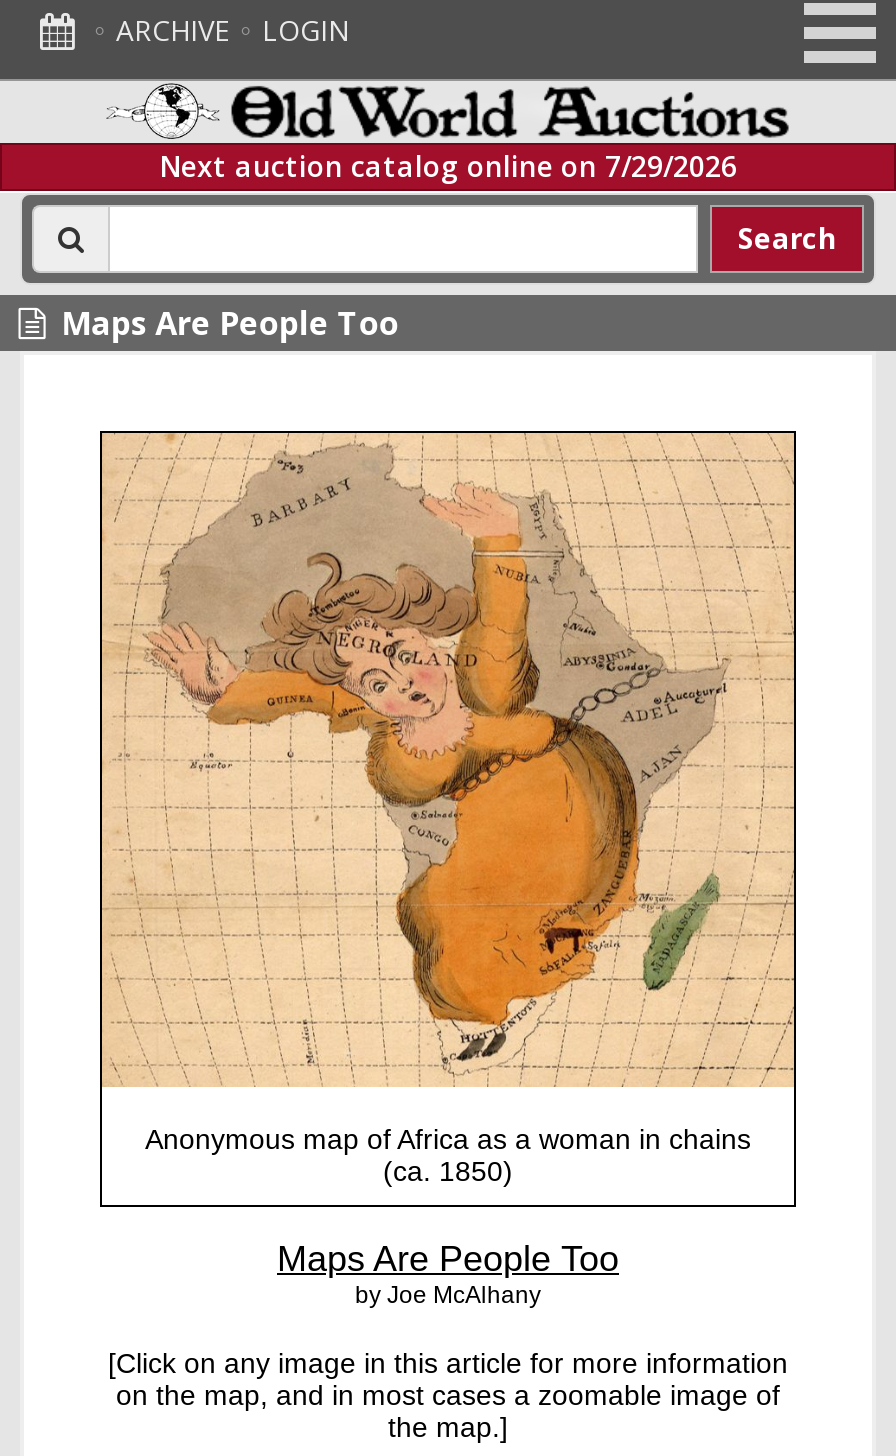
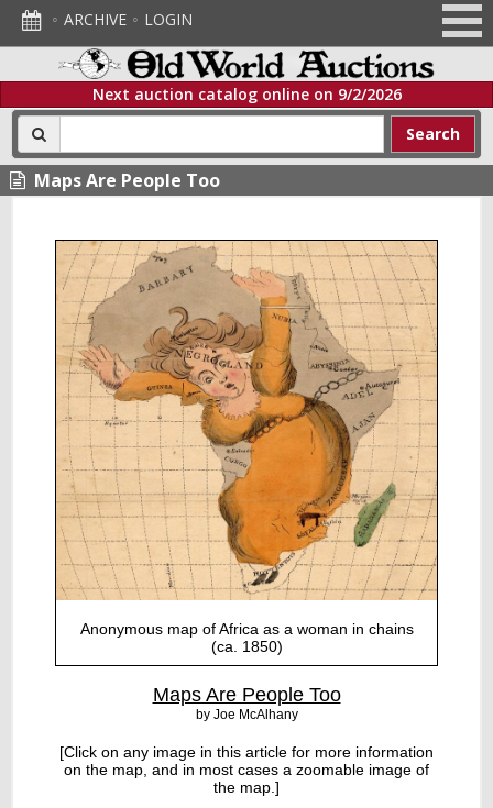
[159,147,737,185] Next auction catalog online on 7/29/2026 -> [92,84,401,104] Next auction catalog online on 9/2/2026

